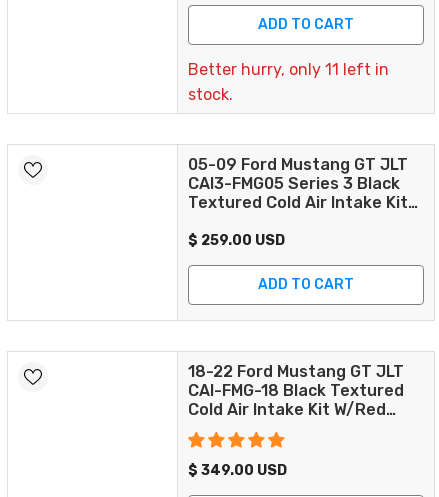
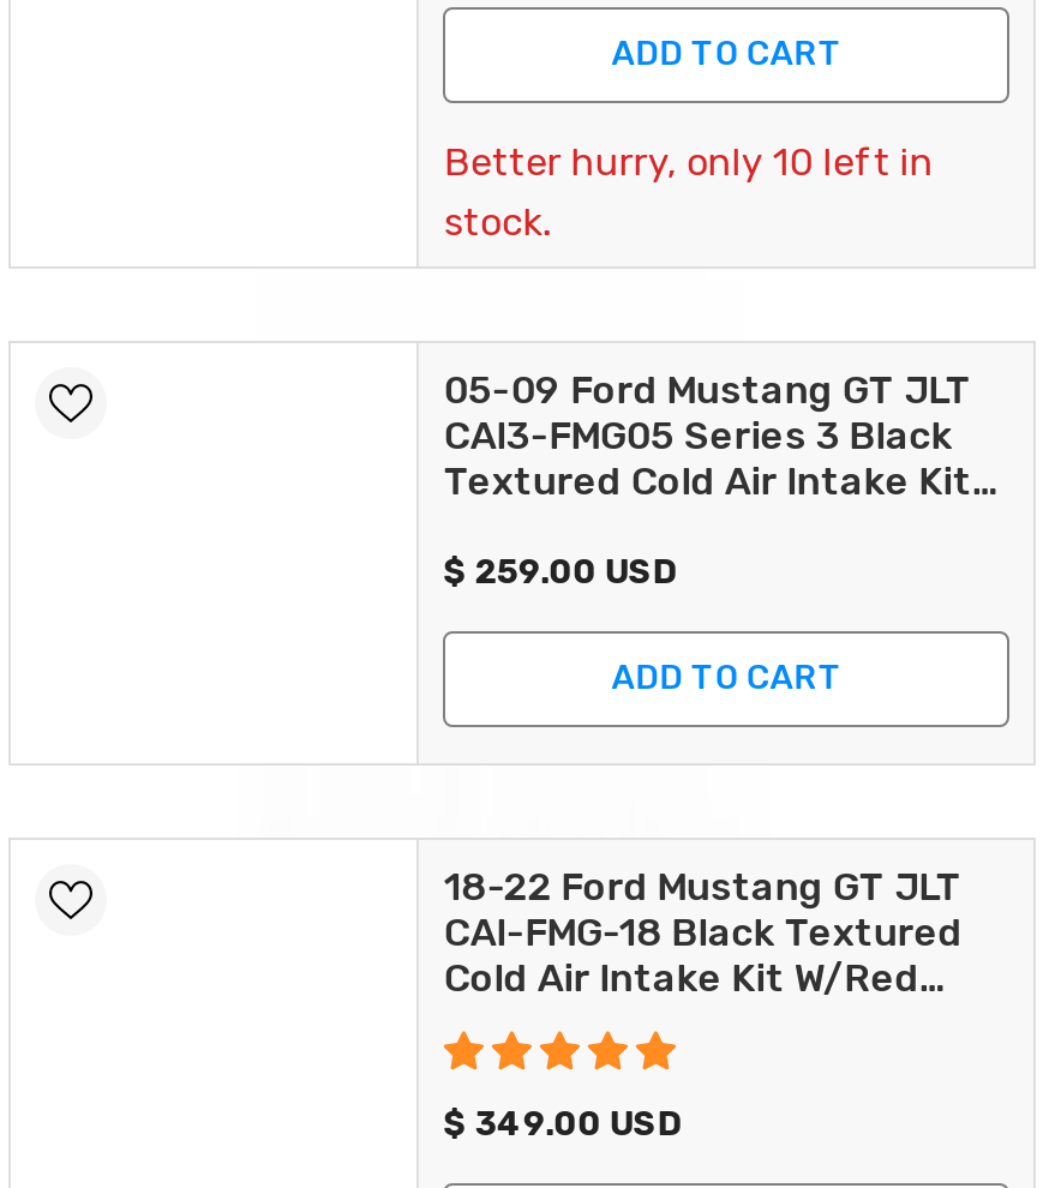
[188,60,389,79] Better hurry, only 11 left in -> [444,139,934,185] Better hurry, only 10 left in

